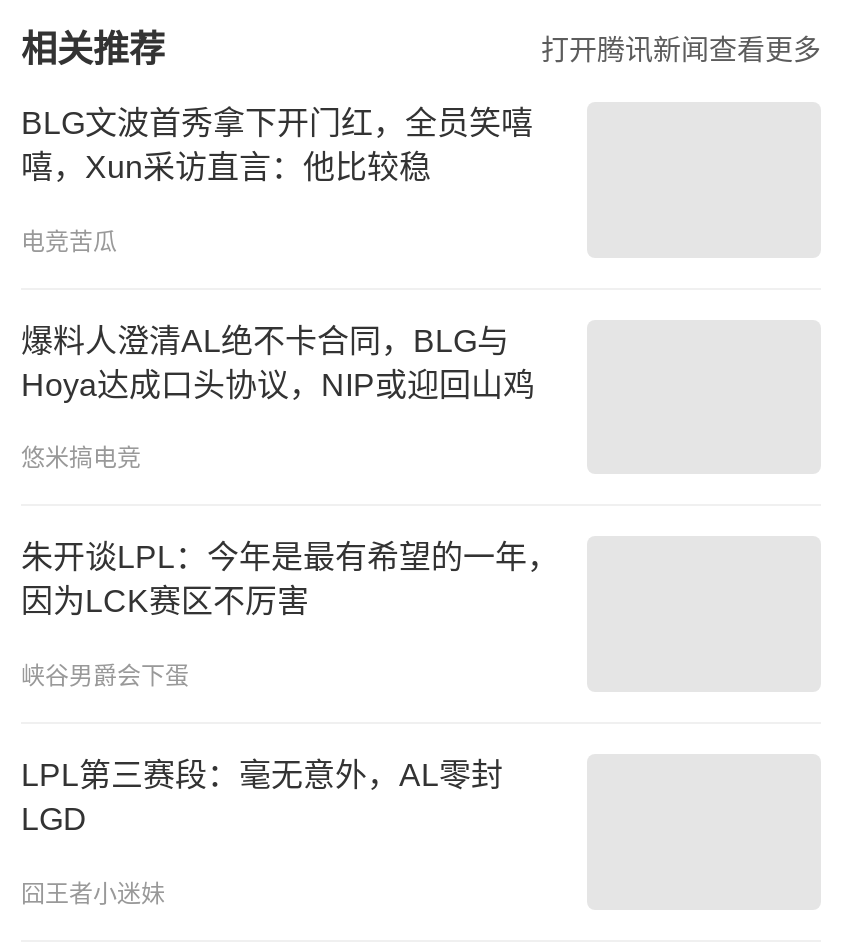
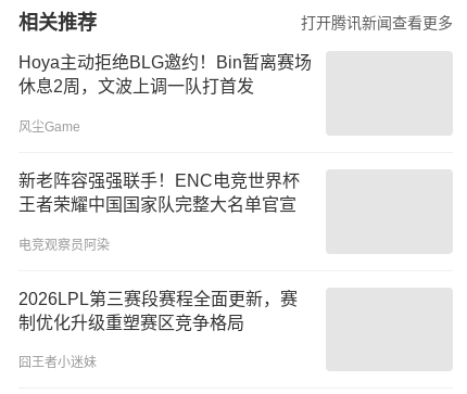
[21,106,559,836] BLG文波首秀拿下开门红，全员笑嘻 | 嘻，Xun采访直言：他比较稳 | 电竞苦瓜 | 爆料人澄清AL绝不卡合同，BLG与 | Hoya达成口头协议，NIP或迎回山鸡 | 悠米搞电竞 | 朱开谈LPL：今年是最有希望的一年， | 因为LCK赛区不厉害 | 峡谷男爵会下蛋 | LPL第三赛段：毫无意外，AL零封 | LGD -> [18,54,312,332] Hoya主动拒绝BLG邀约！Bin暂离赛场 | 休息2周，文波上调一队打首发 | 风尘Game | 新老阵容强强联手！ENC电竞世界杯 | 王者荣耀中国国家队完整大名单官宣 | 电竞观察员阿染 | 2026LPL第三赛段赛程全面更新，赛 | 制优化升级重塑赛区竞争格局

